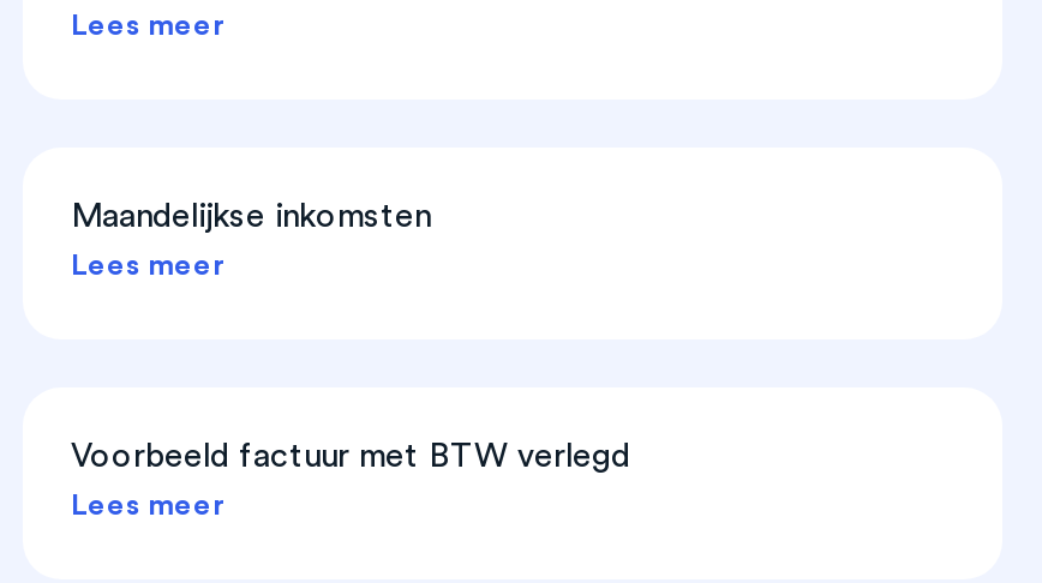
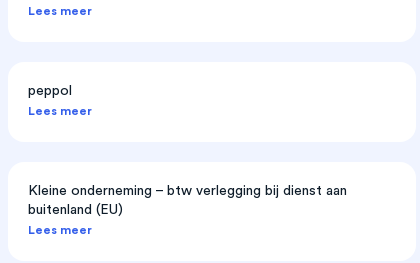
[71,201,431,235] Maandelijkse inkomsten -> [28,84,72,98] peppol
[71,441,630,475] Voorbeeld factuur met BTW verlegd -> [28,184,347,217] Kleine onderneming – btw verlegging bij dienst aan | buitenland (EU)

